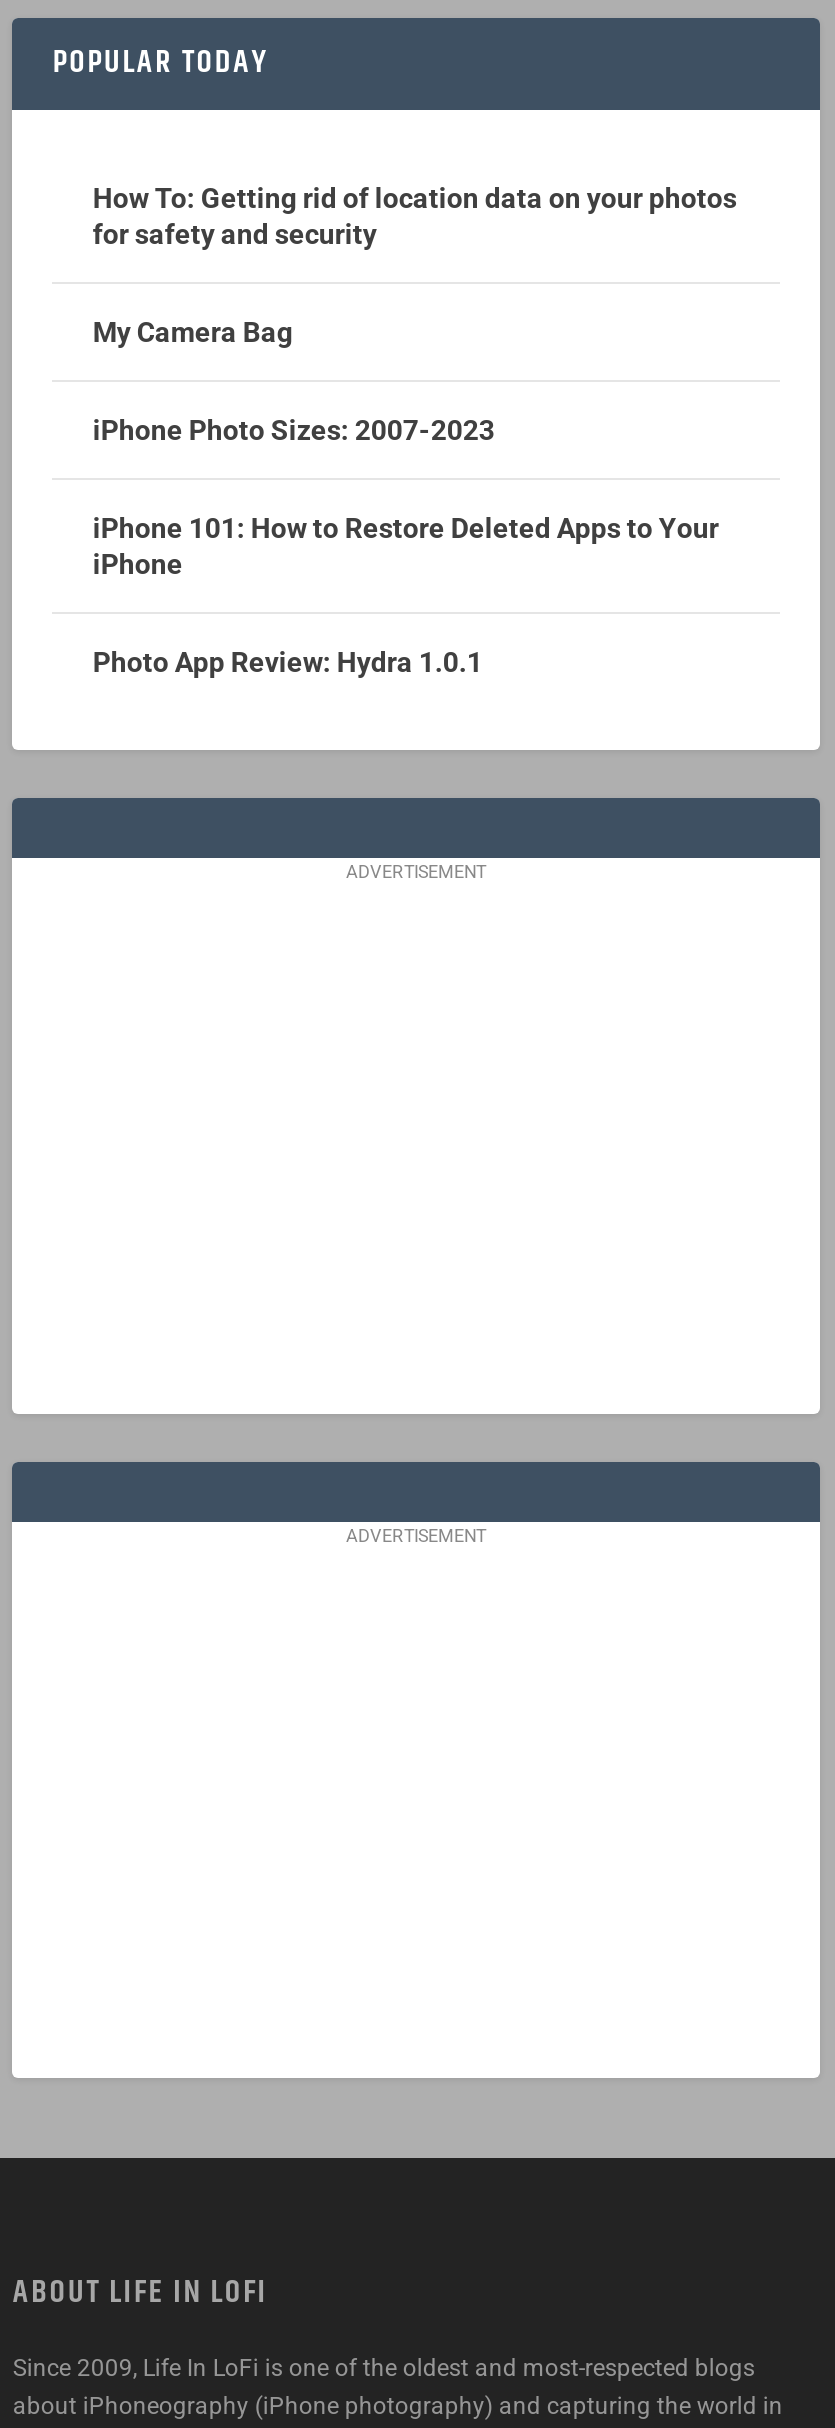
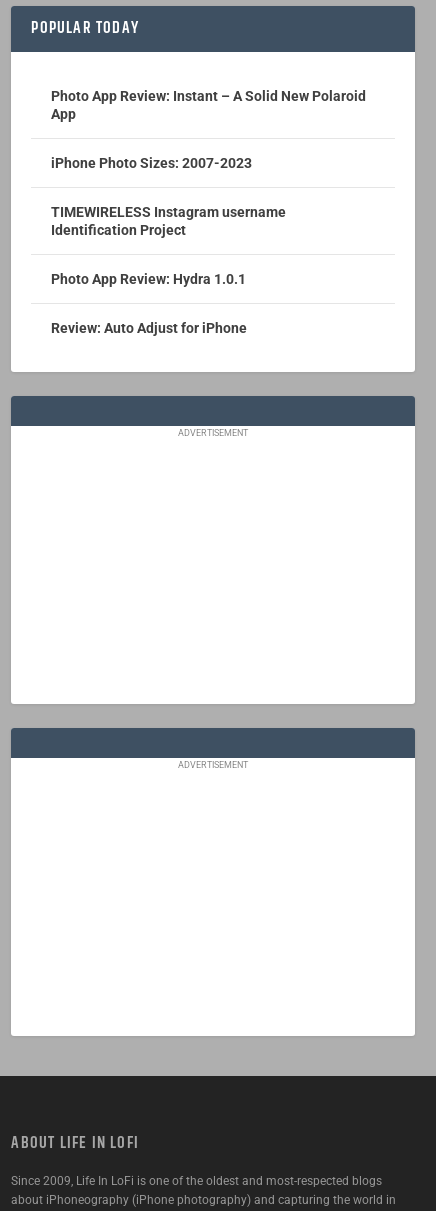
[93,183,737,349] How To: Getting rid of location data on your photos | for safety and security | My Camera Bag -> [51,88,366,122] Photo App Review: Instant – A Solid New Polaroid | App
moved [93,415,495,447] -> [51,155,252,171]: iPhone Photo Sizes: 2007-2023
[93,513,719,581] iPhone 101: How to Restore Deleted Apps to Your | iPhone -> [51,204,286,238] TIMEWIRELESS Instagram username | Identification Project
moved [93,647,483,679] -> [51,271,246,287]: Photo App Review: Hydra 1.0.1
none -> [51,320,247,336] Review: Auto Adjust for iPhone

